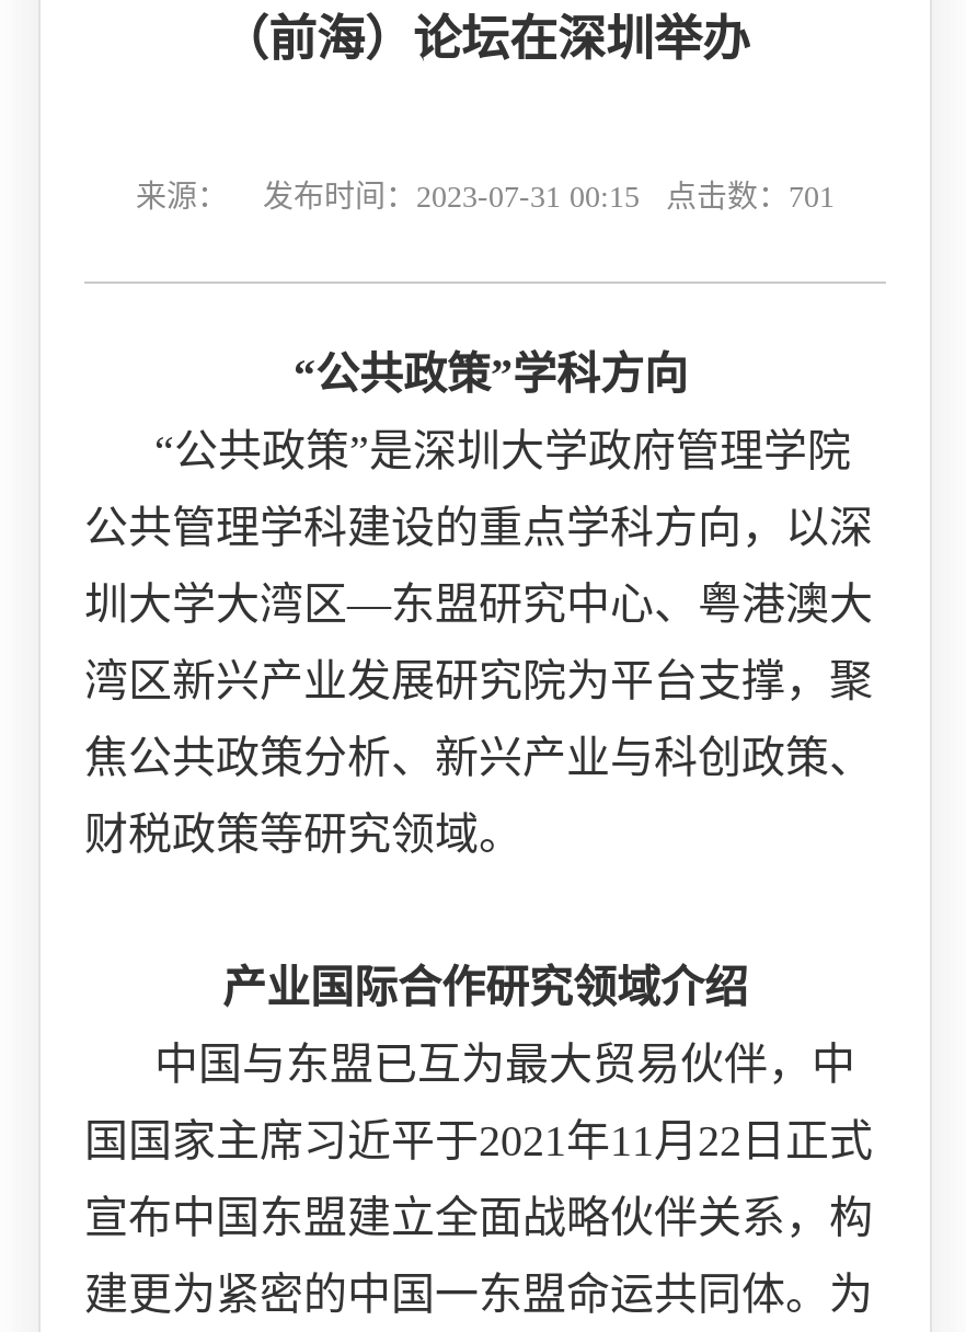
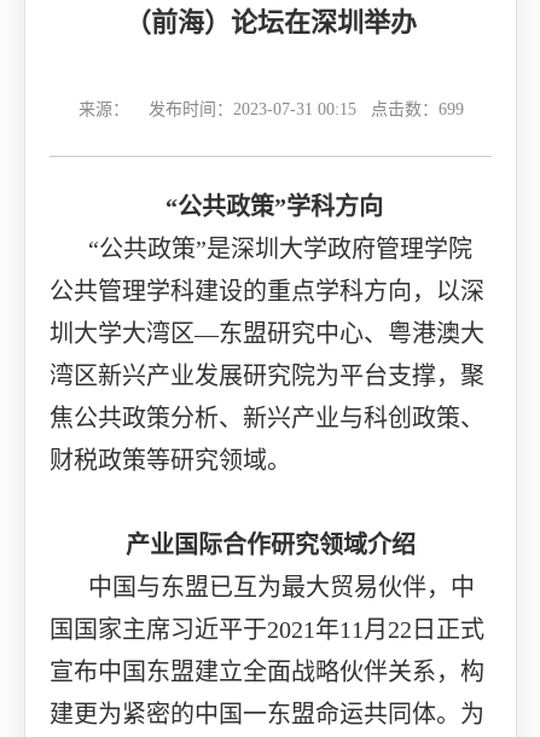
[136,181,835,214] 来源： 发布时间：2023-07-31 00:15 点击数：701 -> [78,100,463,118] 来源： 发布时间：2023-07-31 00:15 点击数：699

